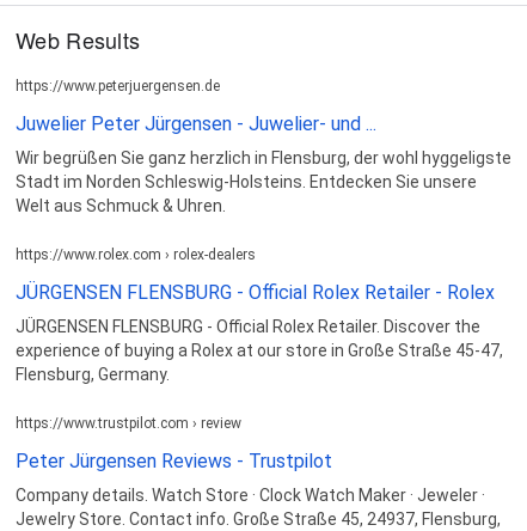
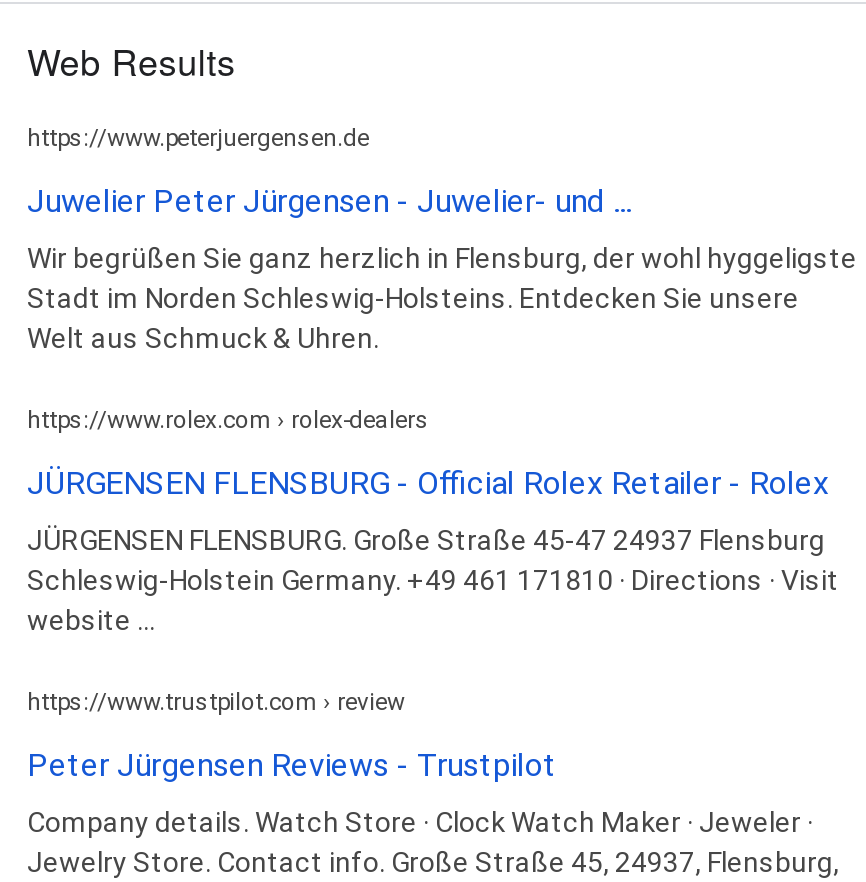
[16,317,503,384] JÜRGENSEN FLENSBURG - Official Rolex Retailer. Discover the | experience of buying a Rolex at our store in Große Straße 45-47, | Flensburg, Germany. -> [27,523,839,635] JÜRGENSEN FLENSBURG. Große Straße 45-47 24937 Flensburg | Schleswig-Holstein Germany. +49 461 171810 · Directions · Visit | website ...

